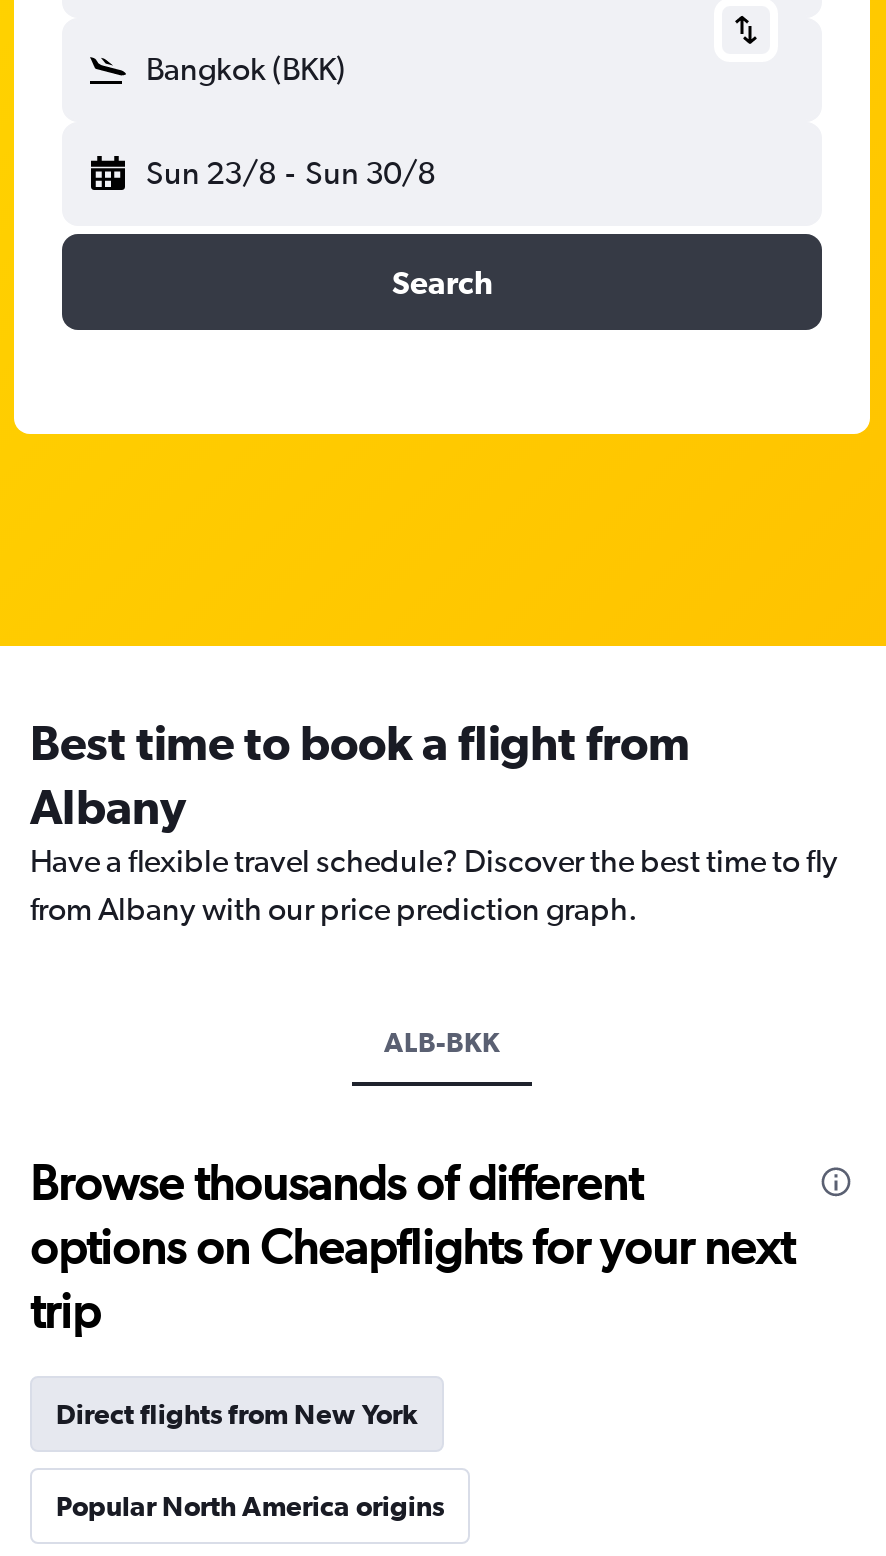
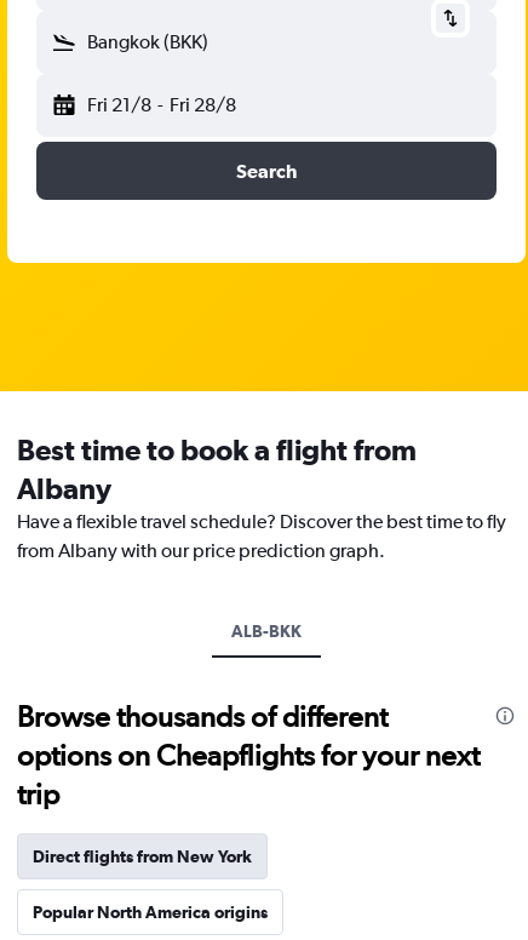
[146,154,435,192] Sun 23/8 - Sun 30/8 -> [87,93,236,116] Fri 21/8 - Fri 28/8

